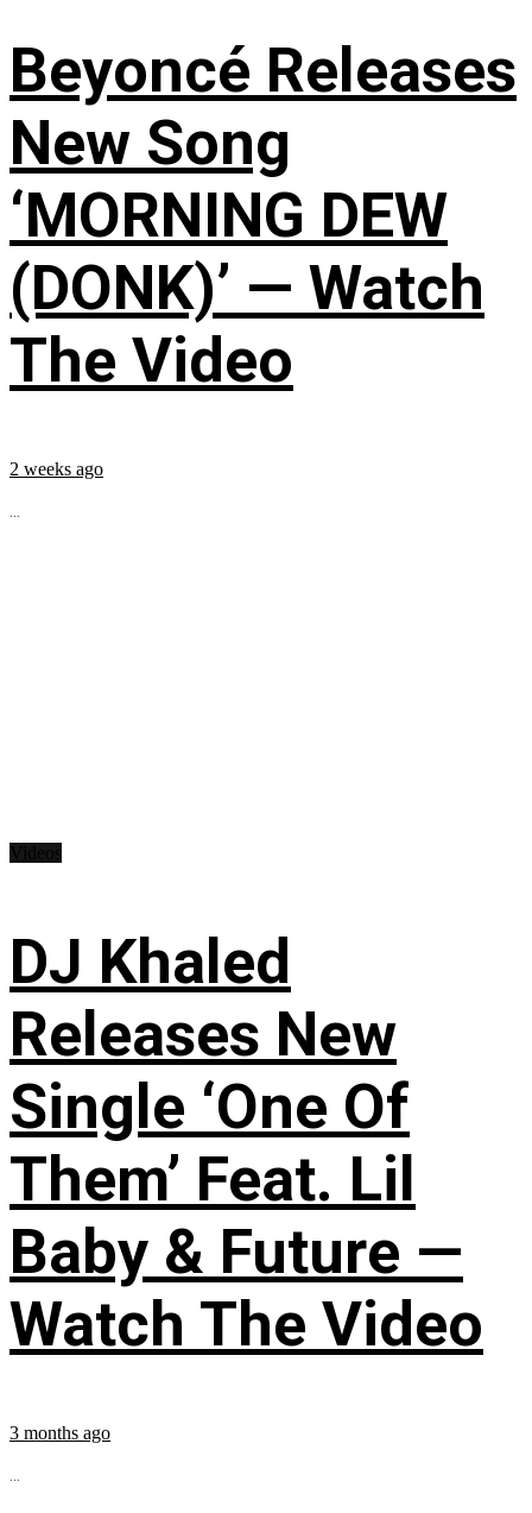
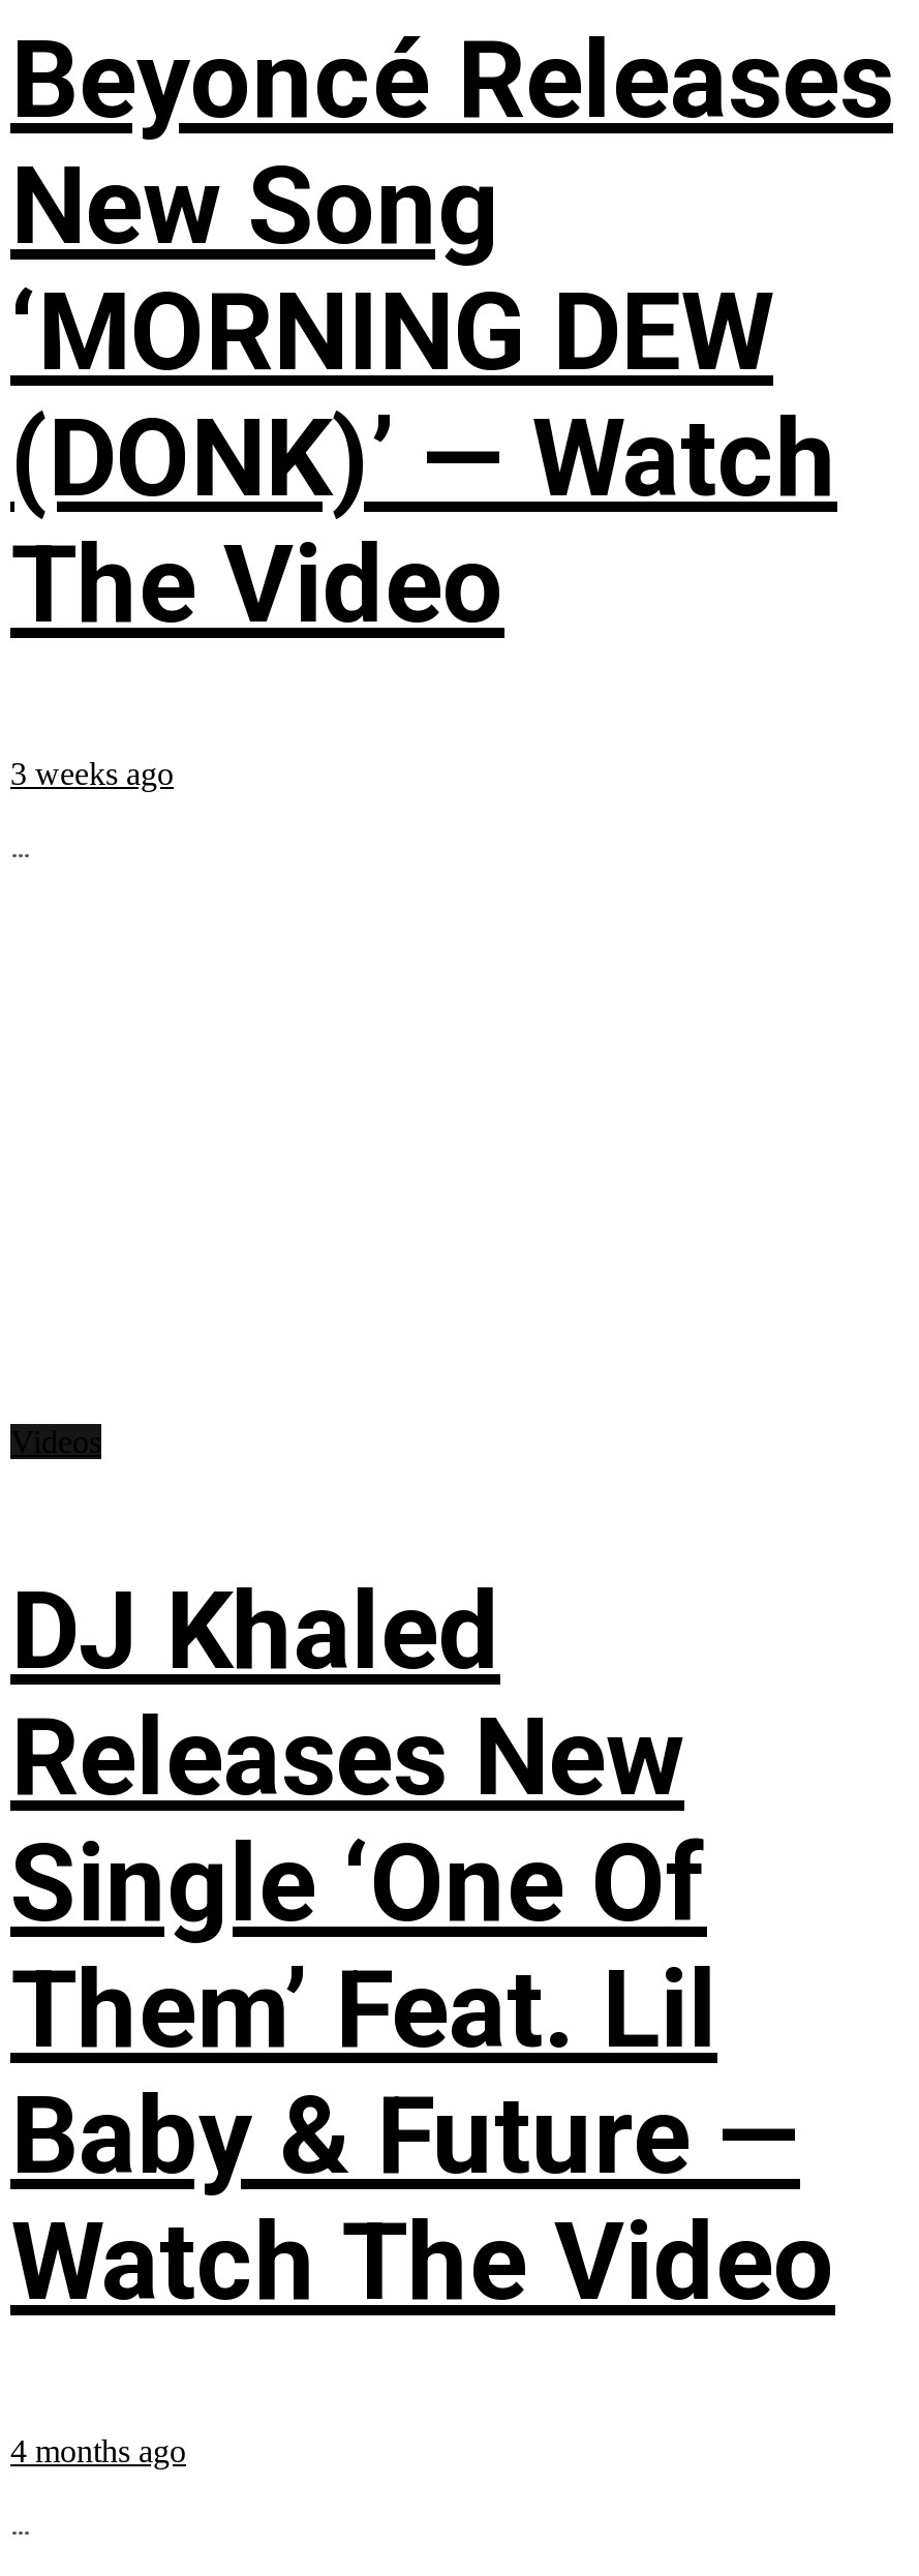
[9,458,103,478] 2 weeks ago -> [10,755,174,790] 3 weeks ago
[9,1422,110,1442] 3 months ago -> [10,2432,186,2467] 4 months ago

